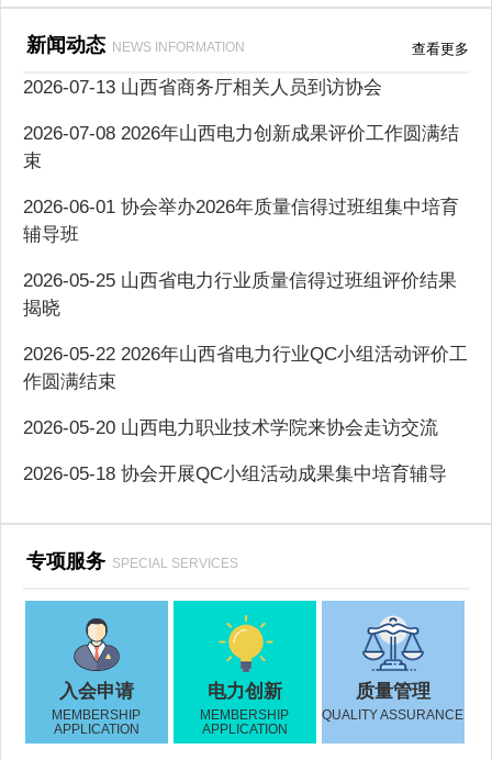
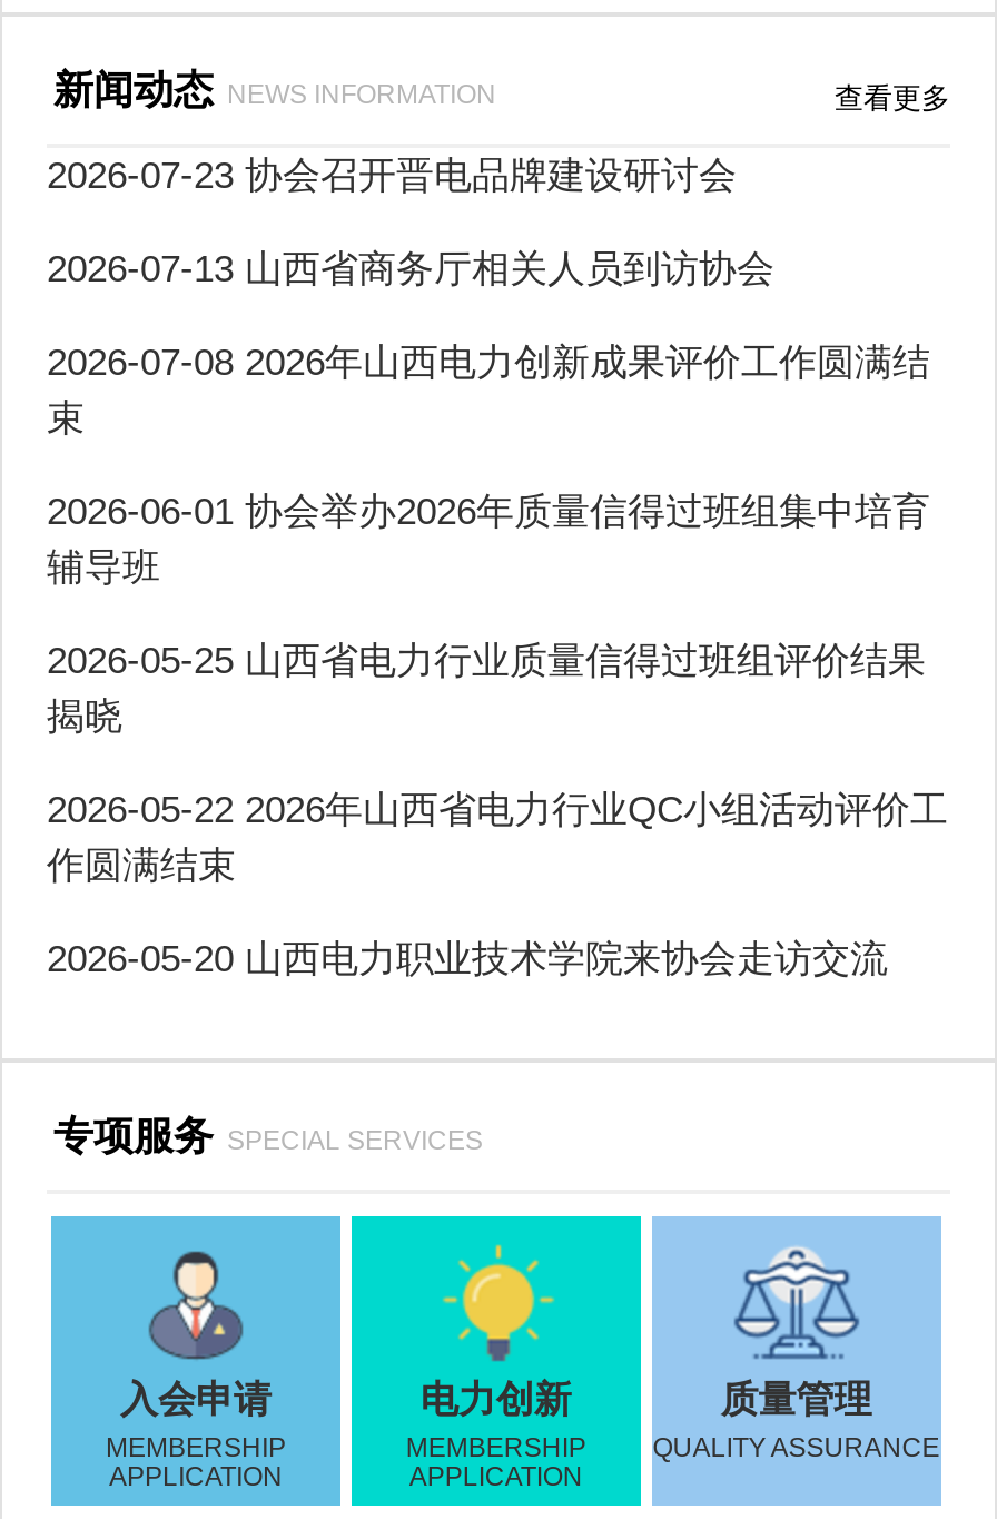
none -> [47,154,737,196] 2026-07-23 协会召开晋电品牌建设研讨会
moved [23,76,468,438] -> [47,247,948,980]: 2026-07-13 山西省商务厅相关人员到访协会 | 2026-07-08 2026年山西电力创新成果评价工作圆满结 | 束 | ... | 作圆满结束 | 2026-05-20 山西电力职业技术学院来协会走访交流
[23,463,447,484] 2026-05-18 协会开展QC小组活动成果集中培育辅导 -> none

